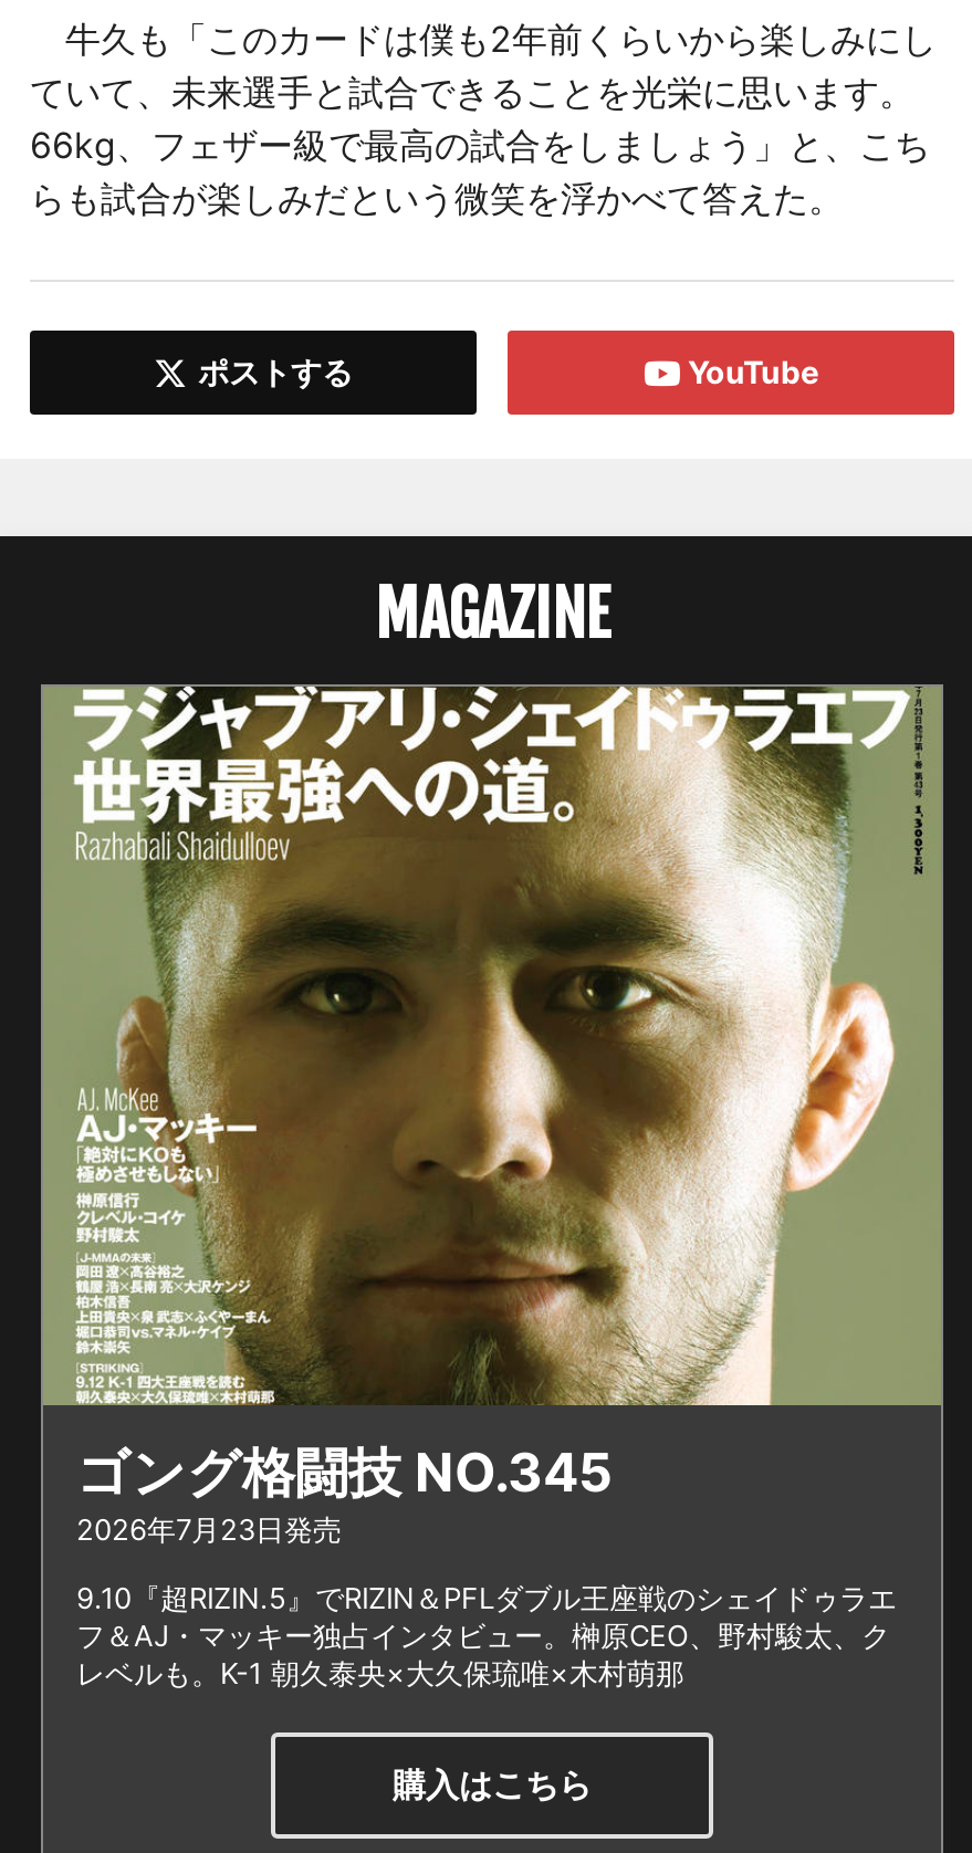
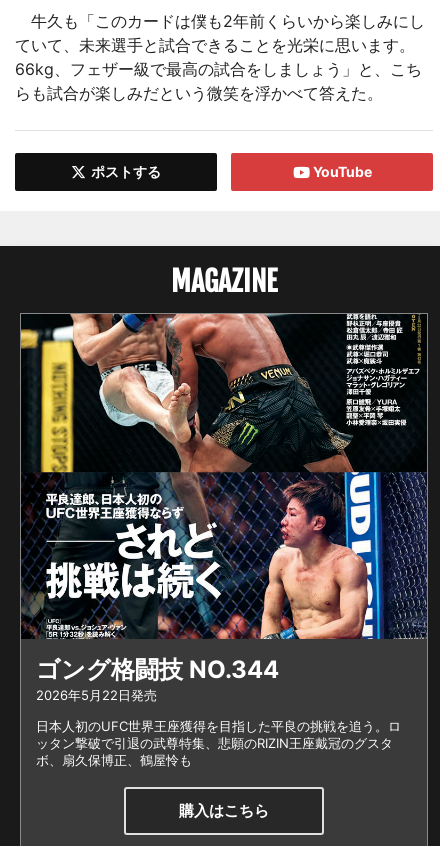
[41,684,943,1546] [image] | ゴング格闘技 NO.345 | 2026年7月23日発売 -> [21,313,428,703] [image] | ゴング格闘技 NO.344 | 2026年5月22日発売
[76,1579,897,1690] 9.10『超RIZIN.5』でRIZIN＆PFLダブル王座戦のシェイドゥラエ | フ＆AJ・マッキー独占インタビュー。榊原CEO、野村駿太、ク | レベルも。K-1 朝久泰央×大久保琉唯×木村萌那 -> [36,718,401,768] 日本人初のUFC世界王座獲得を目指した平良の挑戦を追う。ロ | ッタン撃破で引退の武尊特集、悲願のRIZIN王座戴冠のグスタ | ボ、扇久保博正、鶴屋怜も

